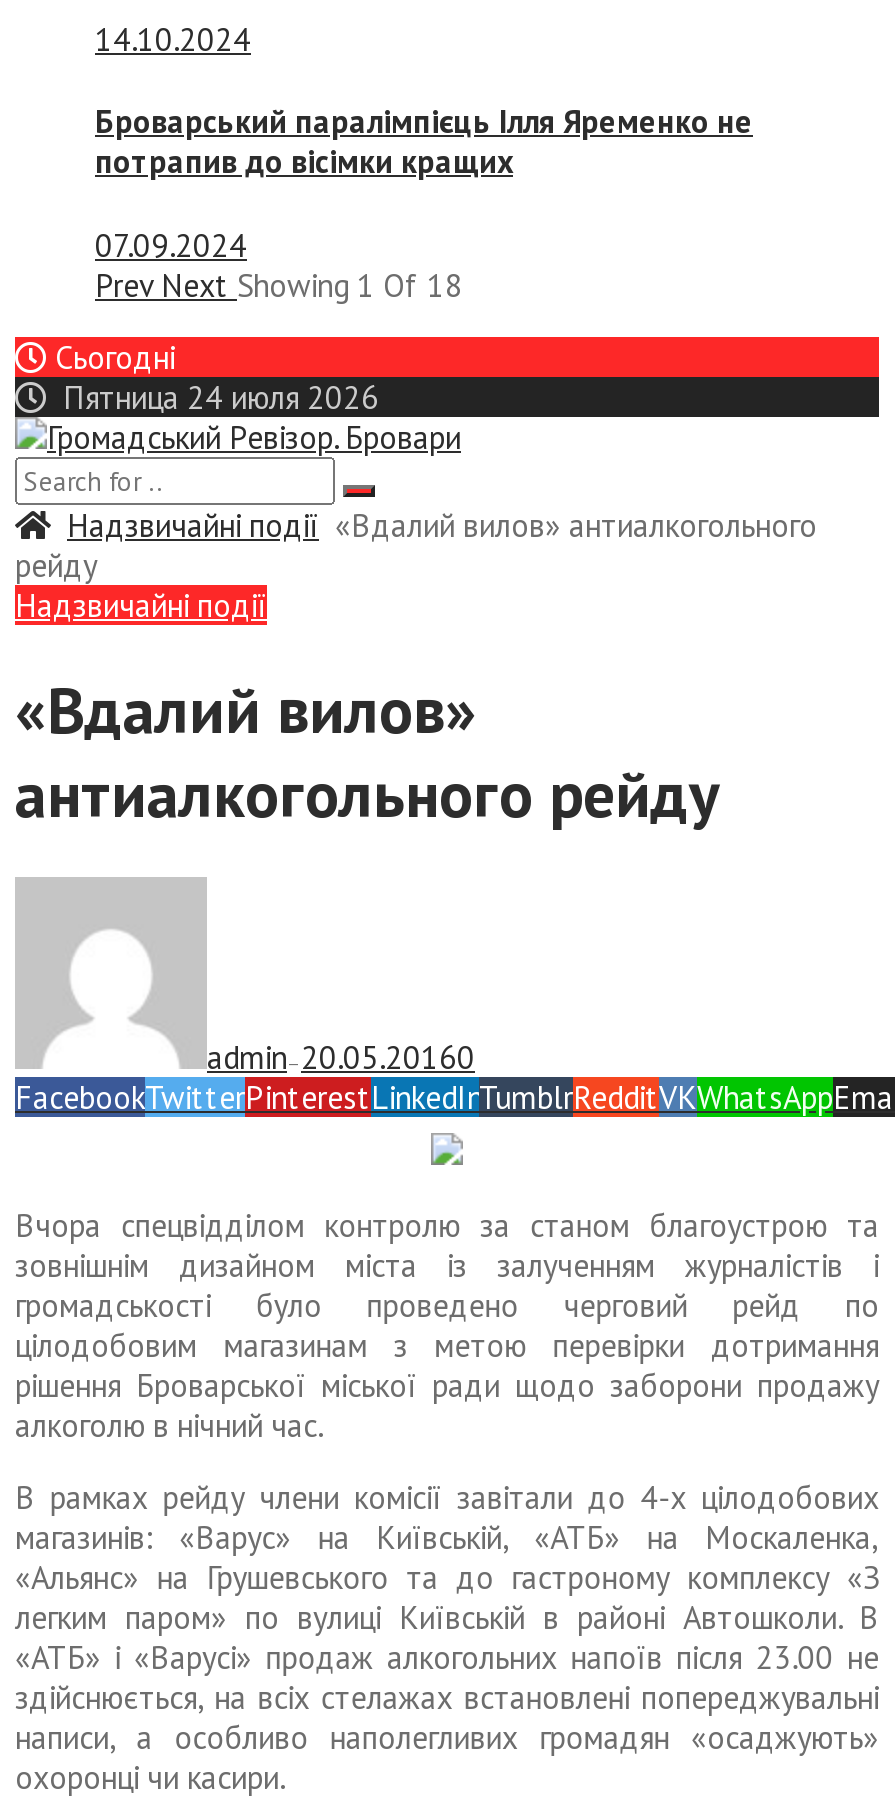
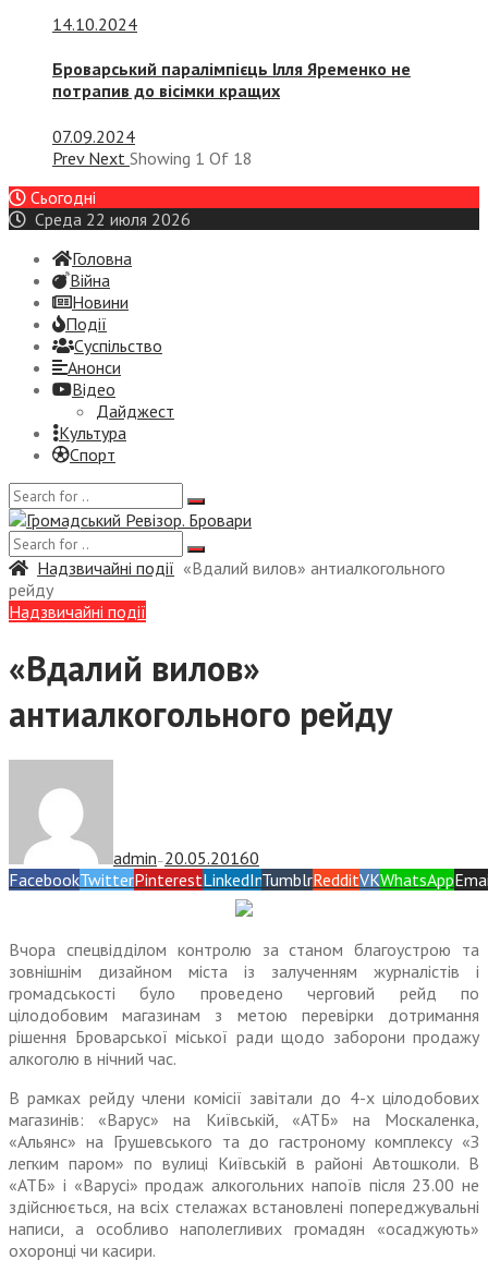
[47,376,379,416] Пятница 24 июля 2026 -> [26,208,191,465] Среда 22 июля 2026 | Головна | Війна | Новини | Події | Суспiльство | Анонси | Відео | Дайджест | Культура | Спорт

